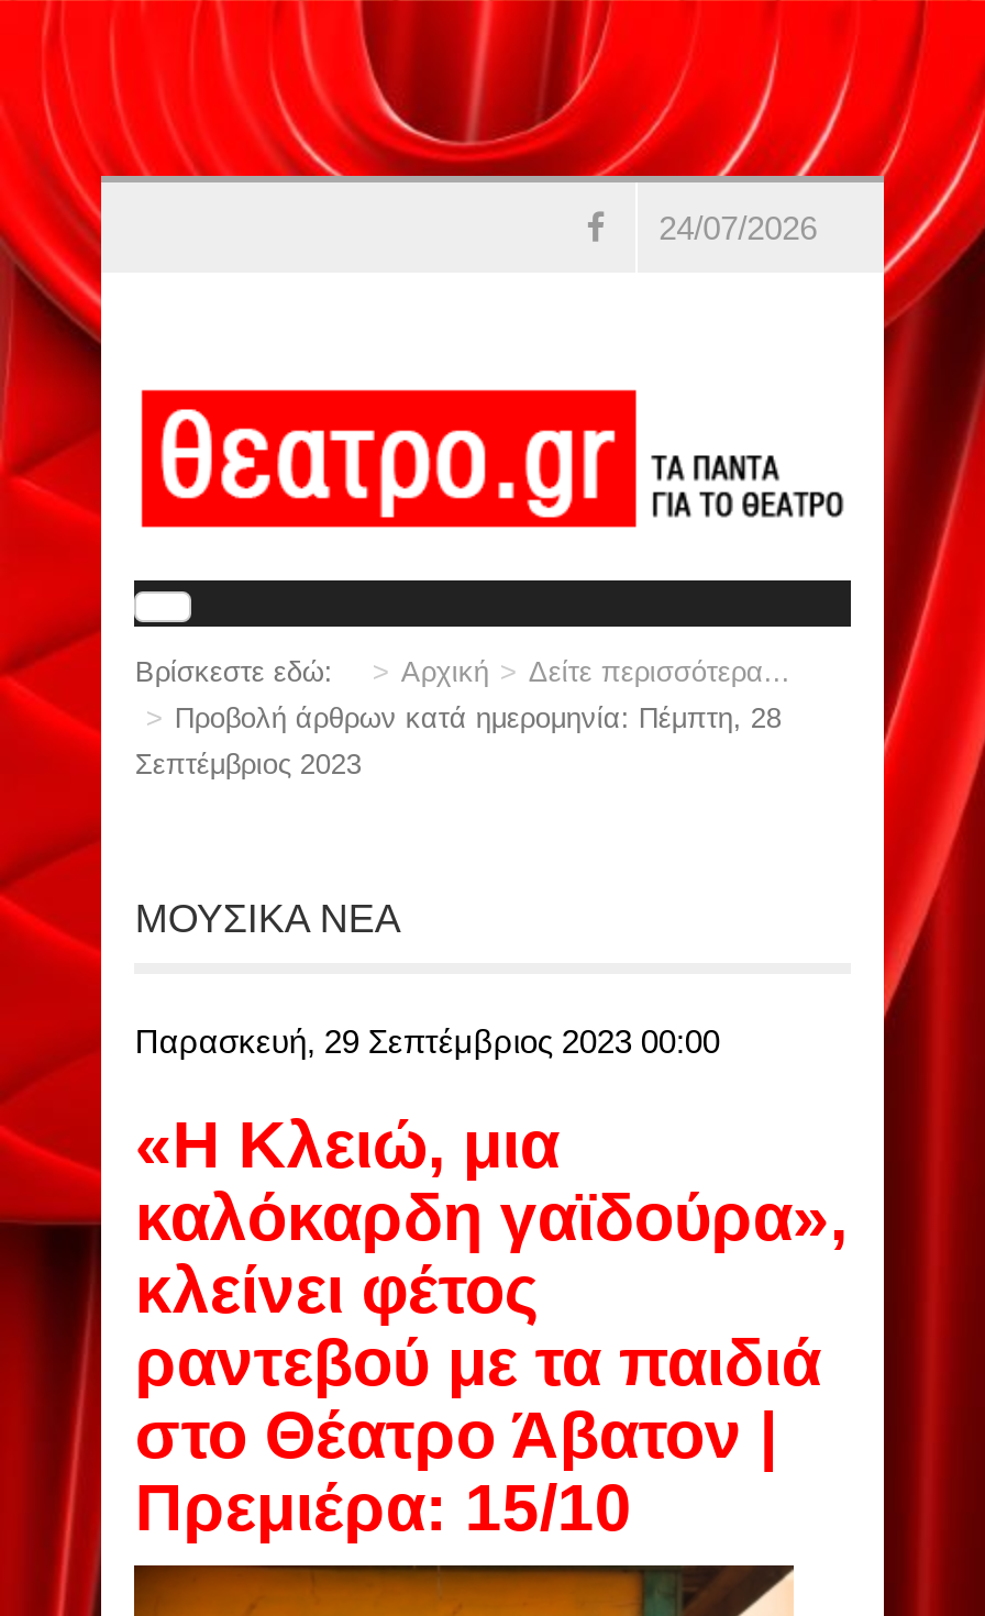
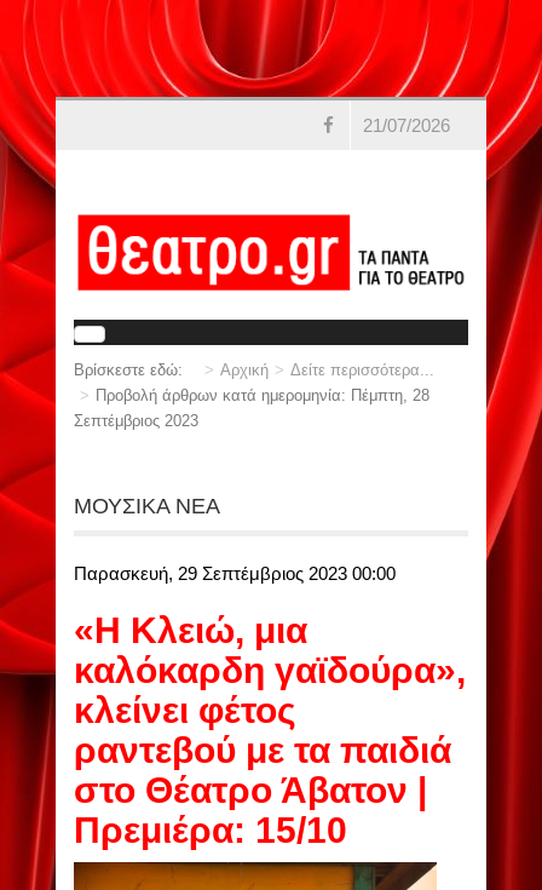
[659,209,817,246] 24/07/2026 -> [362,115,450,136] 21/07/2026

